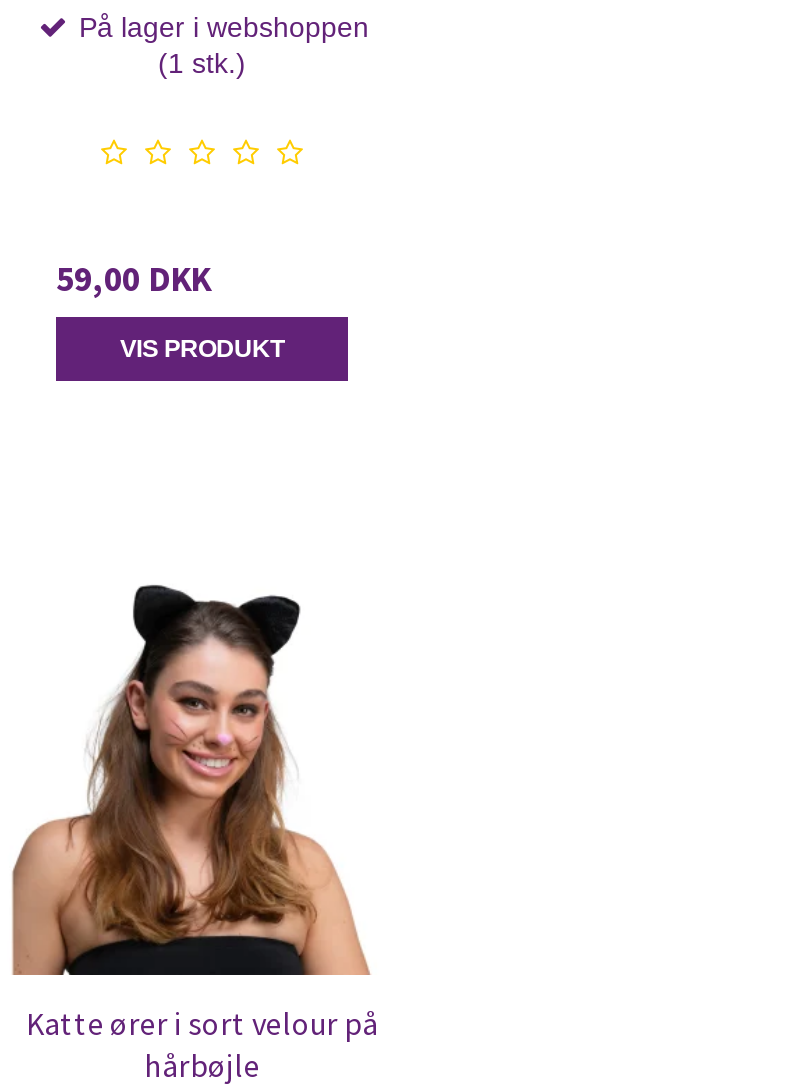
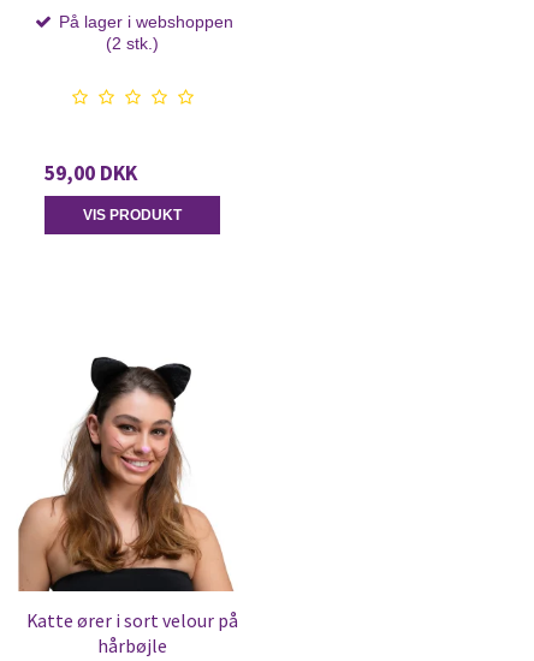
[158,47,246,79] (1 stk.) -> [106,34,159,53] (2 stk.)

